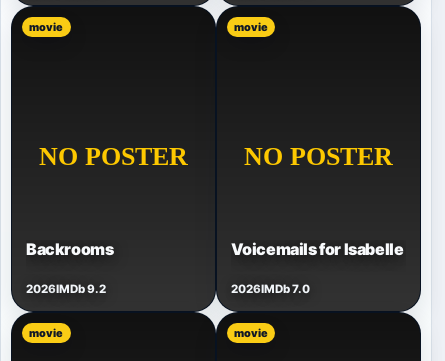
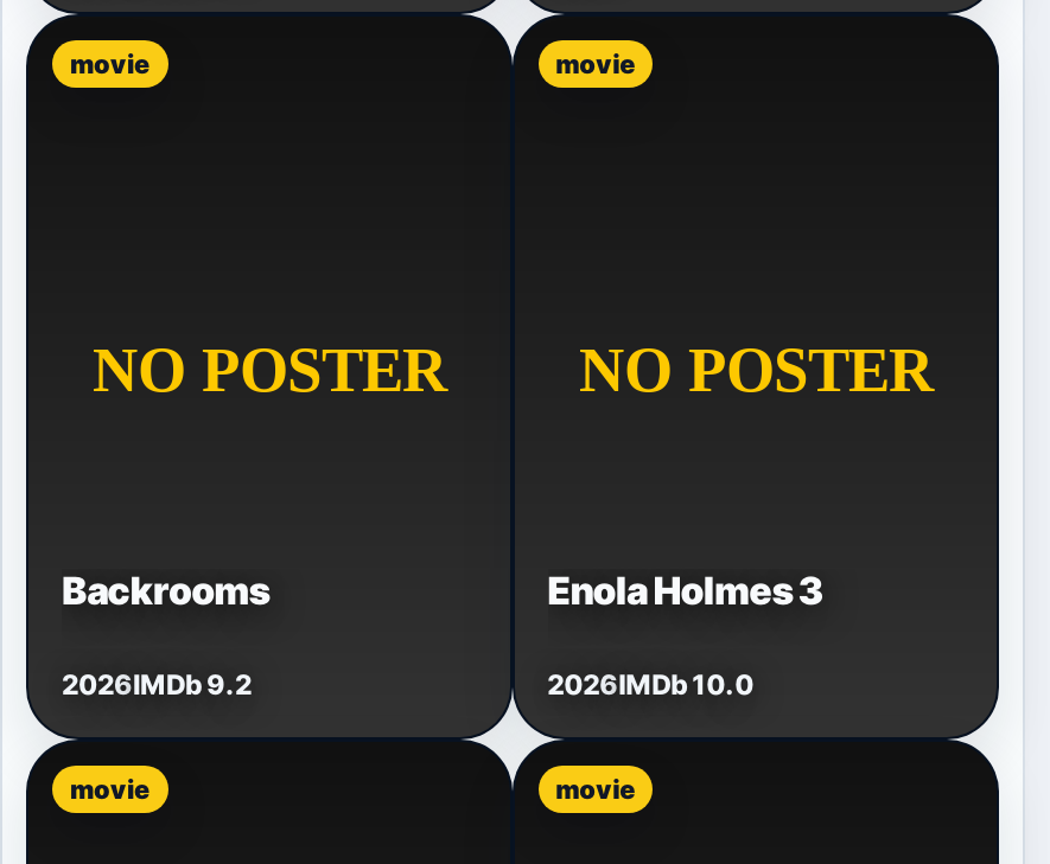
[231,239,403,259] Voicemails for Isabelle -> [547,567,823,614] Enola Holmes 3
[231,282,310,296] 2026IMDb 7.0 -> [547,669,754,702] 2026IMDb 10.0

